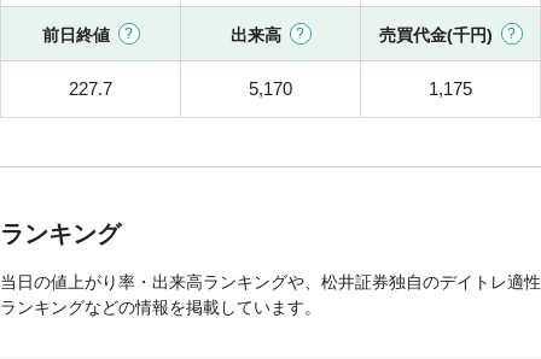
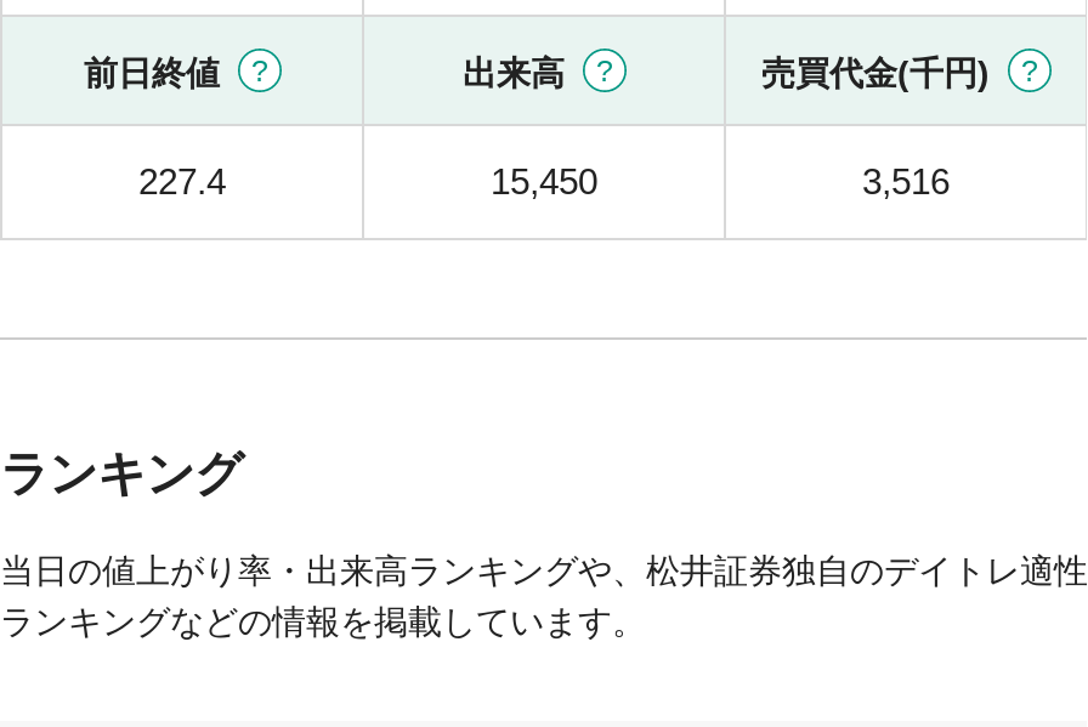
[69,79,112,99] 227.7 -> [138,161,226,202] 227.4
[249,79,292,99] 5,170 -> [491,161,597,202] 15,450
[429,79,472,99] 1,175 -> [862,161,950,202] 3,516

